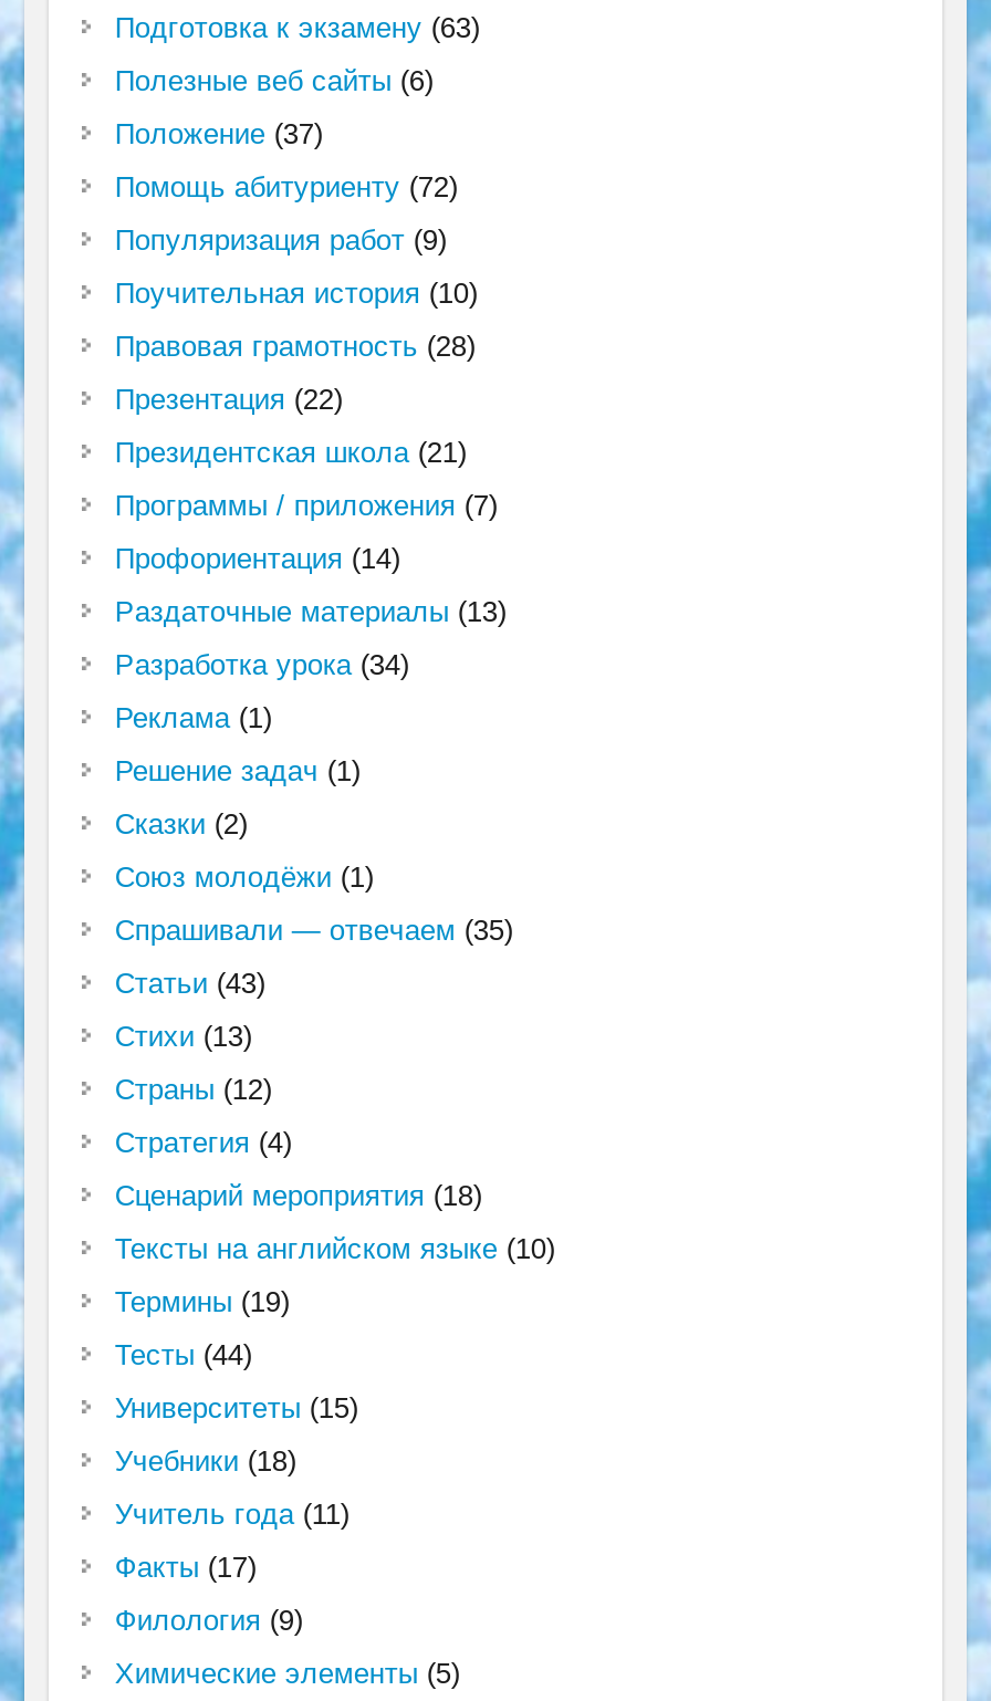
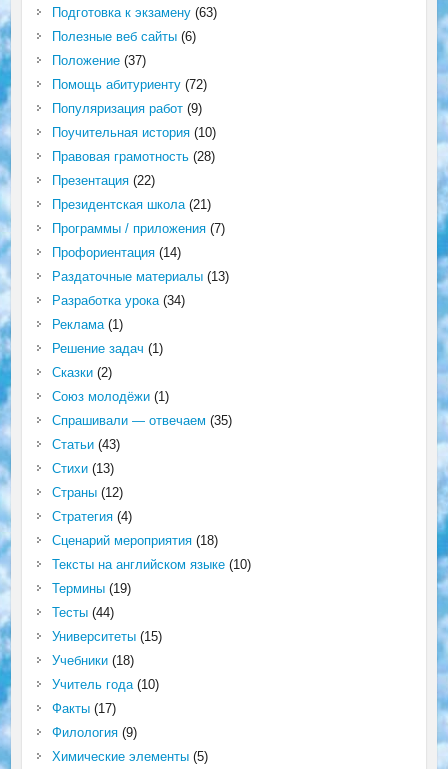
[115,1497,349,1531] Учитель года (11) -> [52,677,159,692] Учитель года (10)

